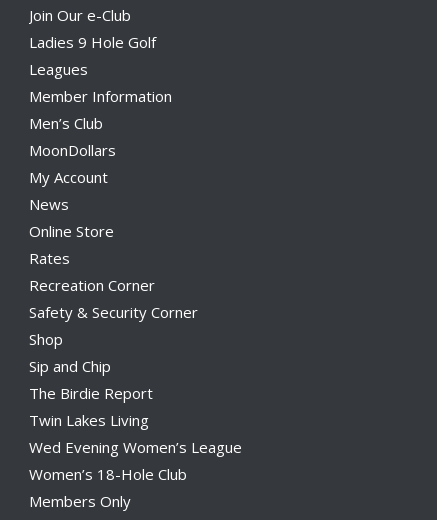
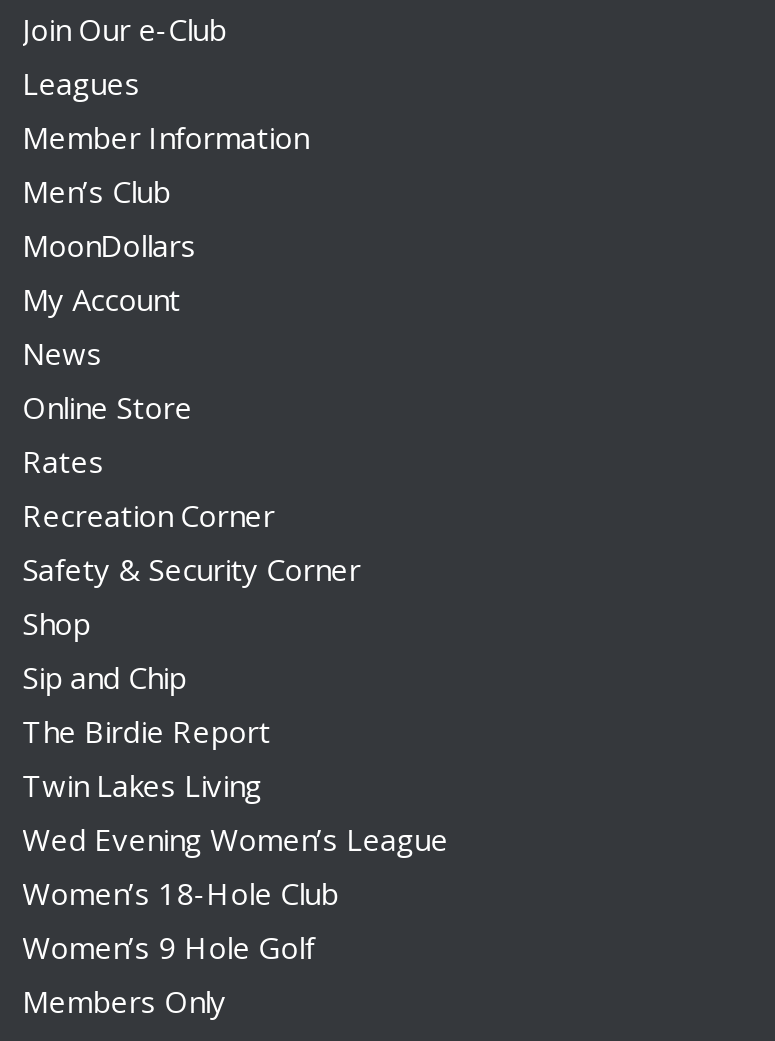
[29,32,156,52] Ladies 9 Hole Golf -> none
moved [29,59,242,484] -> [22,64,448,914]: Leagues | Member Information | Men’s Club | ... | Wed Evening Women’s League | Women’s 18-Hole Club
none -> [22,928,314,968] Women’s 9 Hole Golf

